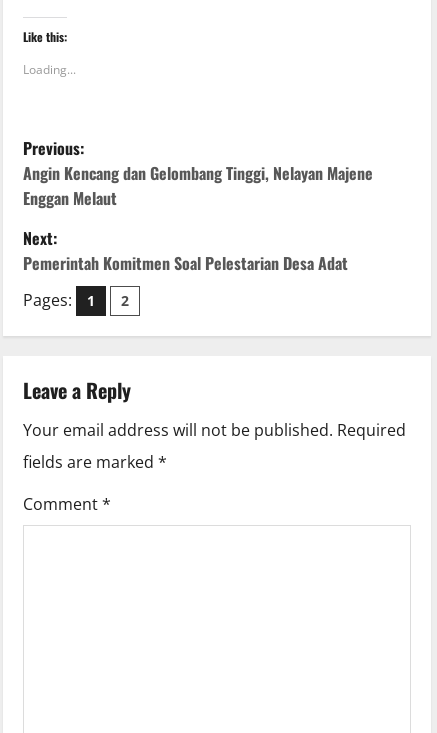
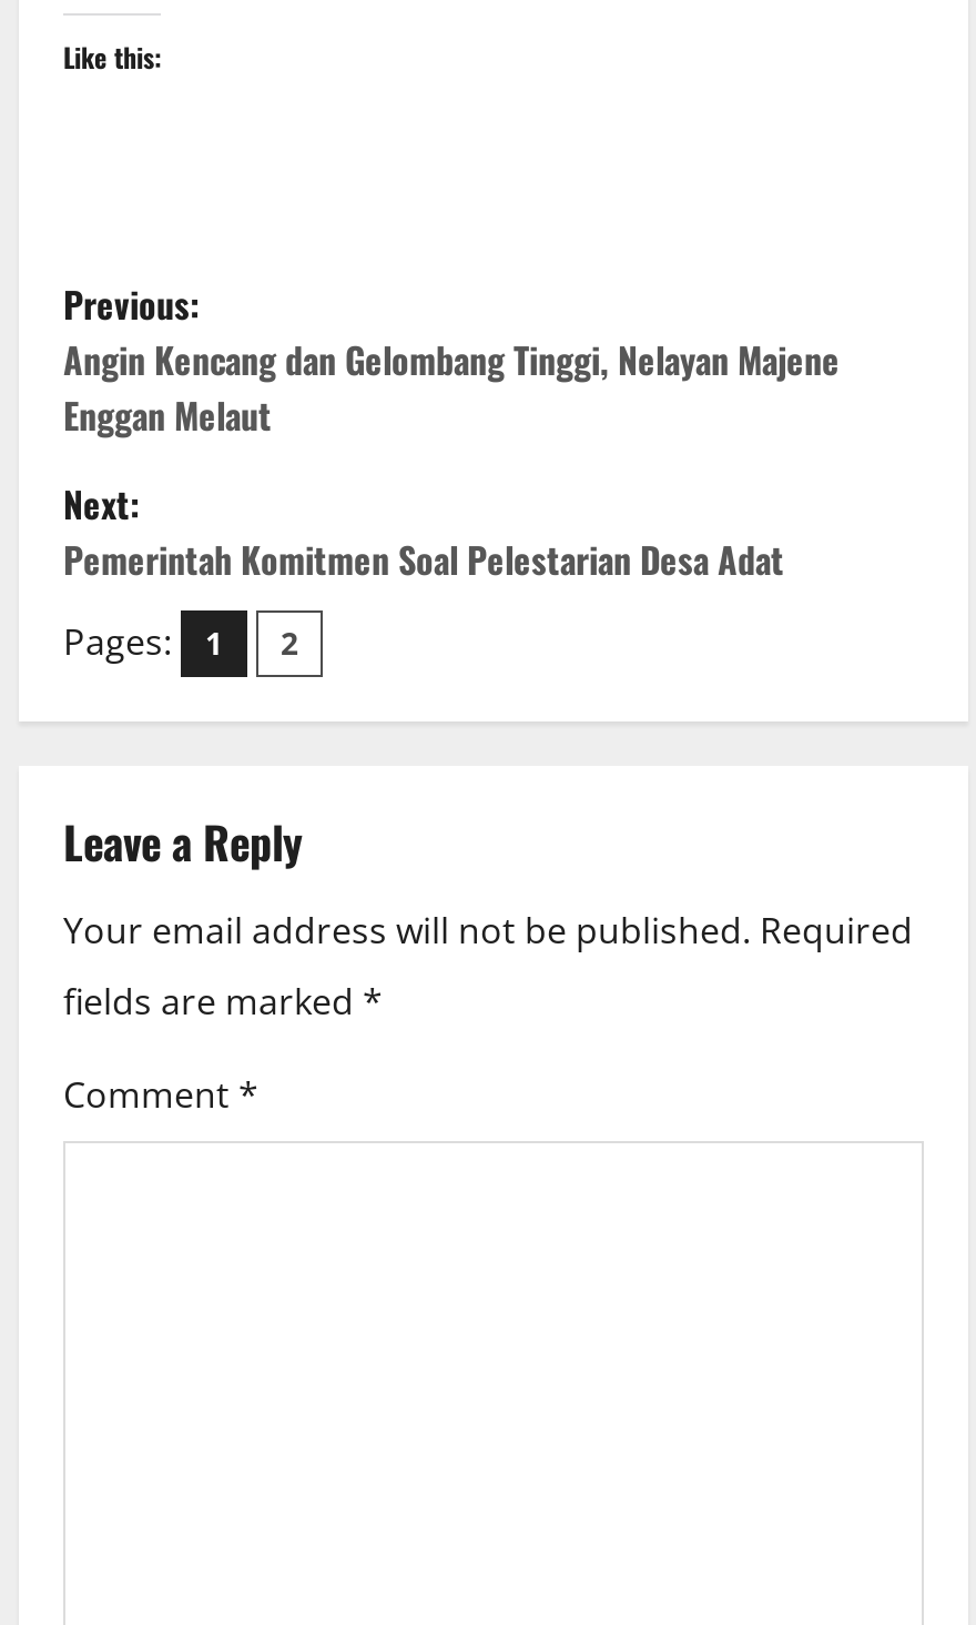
[23,61,76,78] Loading... -> none

